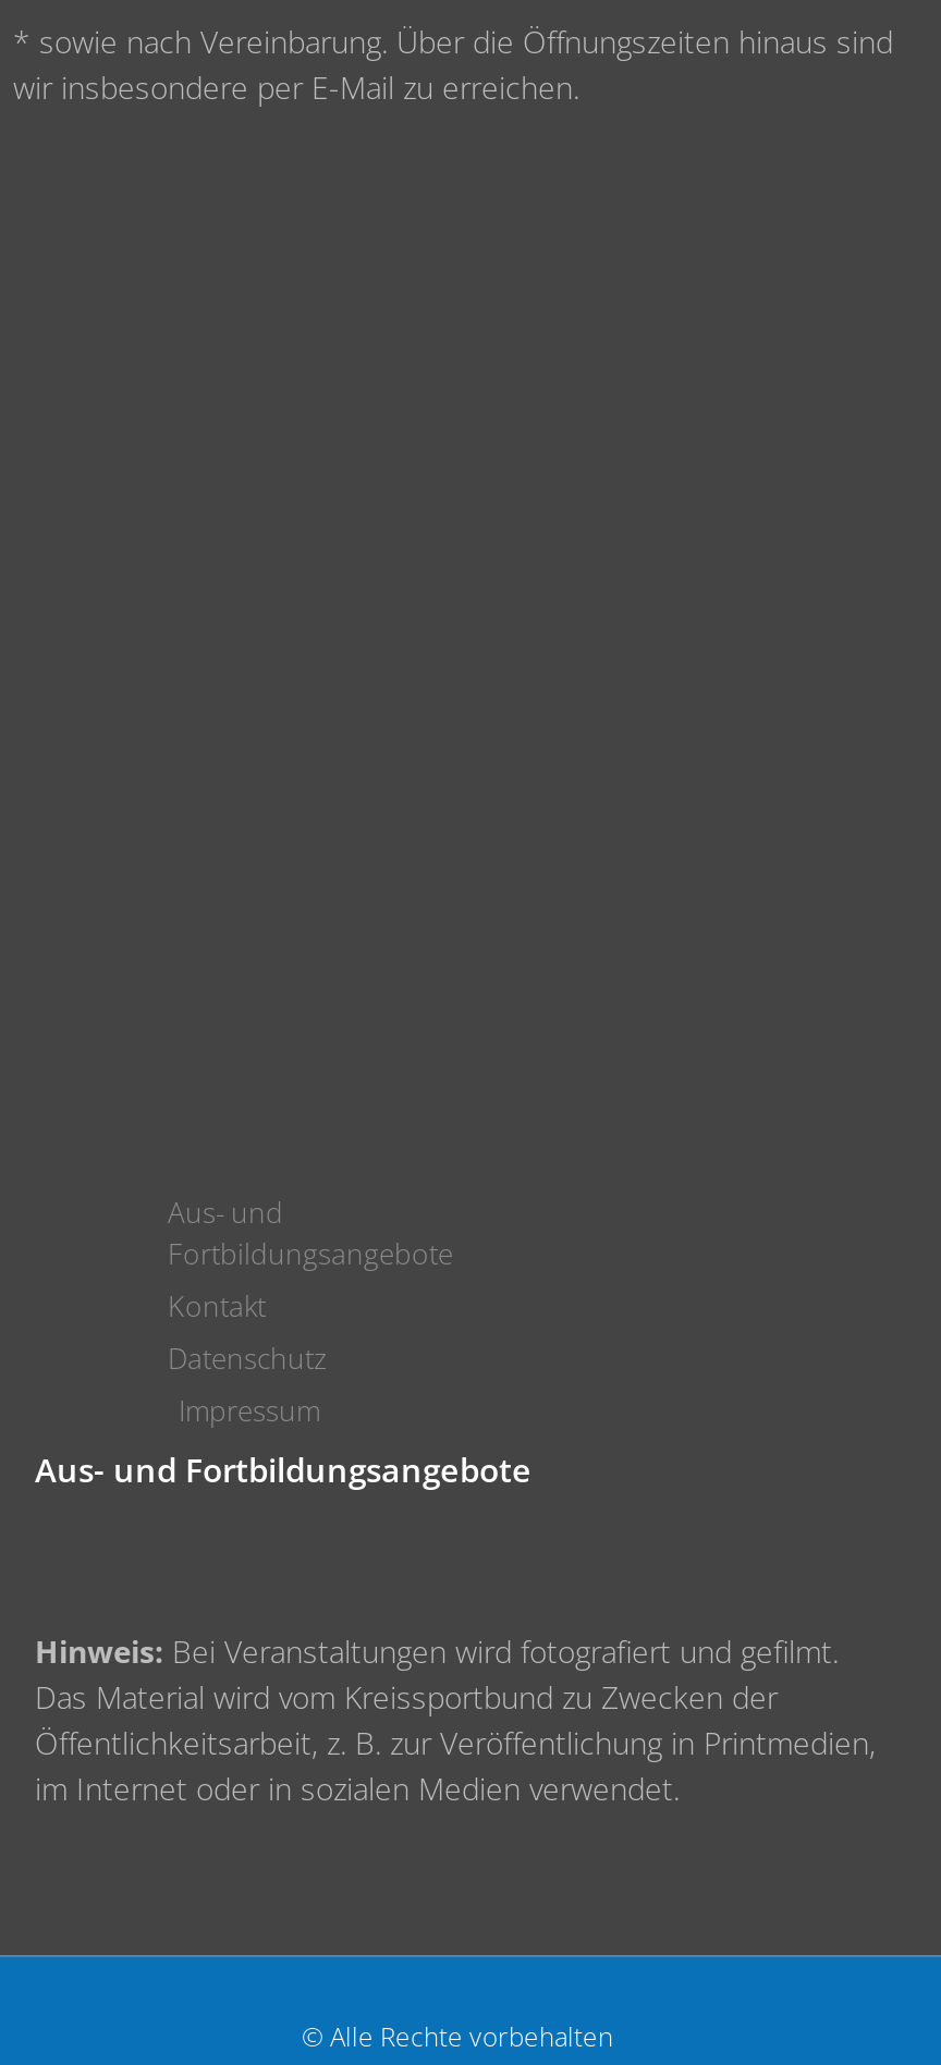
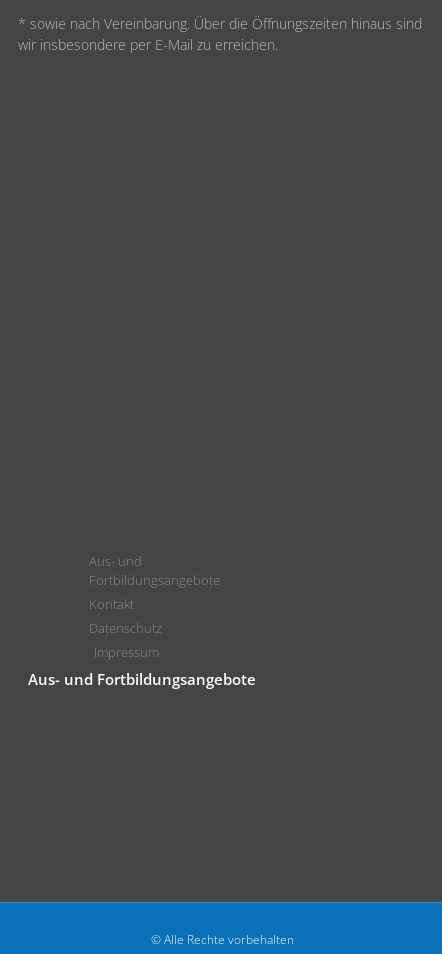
[35,1630,876,1809] Hinweis: Bei Veranstaltungen wird fotografiert und gefilmt. | Das Material wird vom Kreissportbund zu Zwecken der | Öffentlichkeitsarbeit, z. B. zur Veröffentlichung in Printmedien, | im Internet oder in sozialen Medien verwendet. -> none

